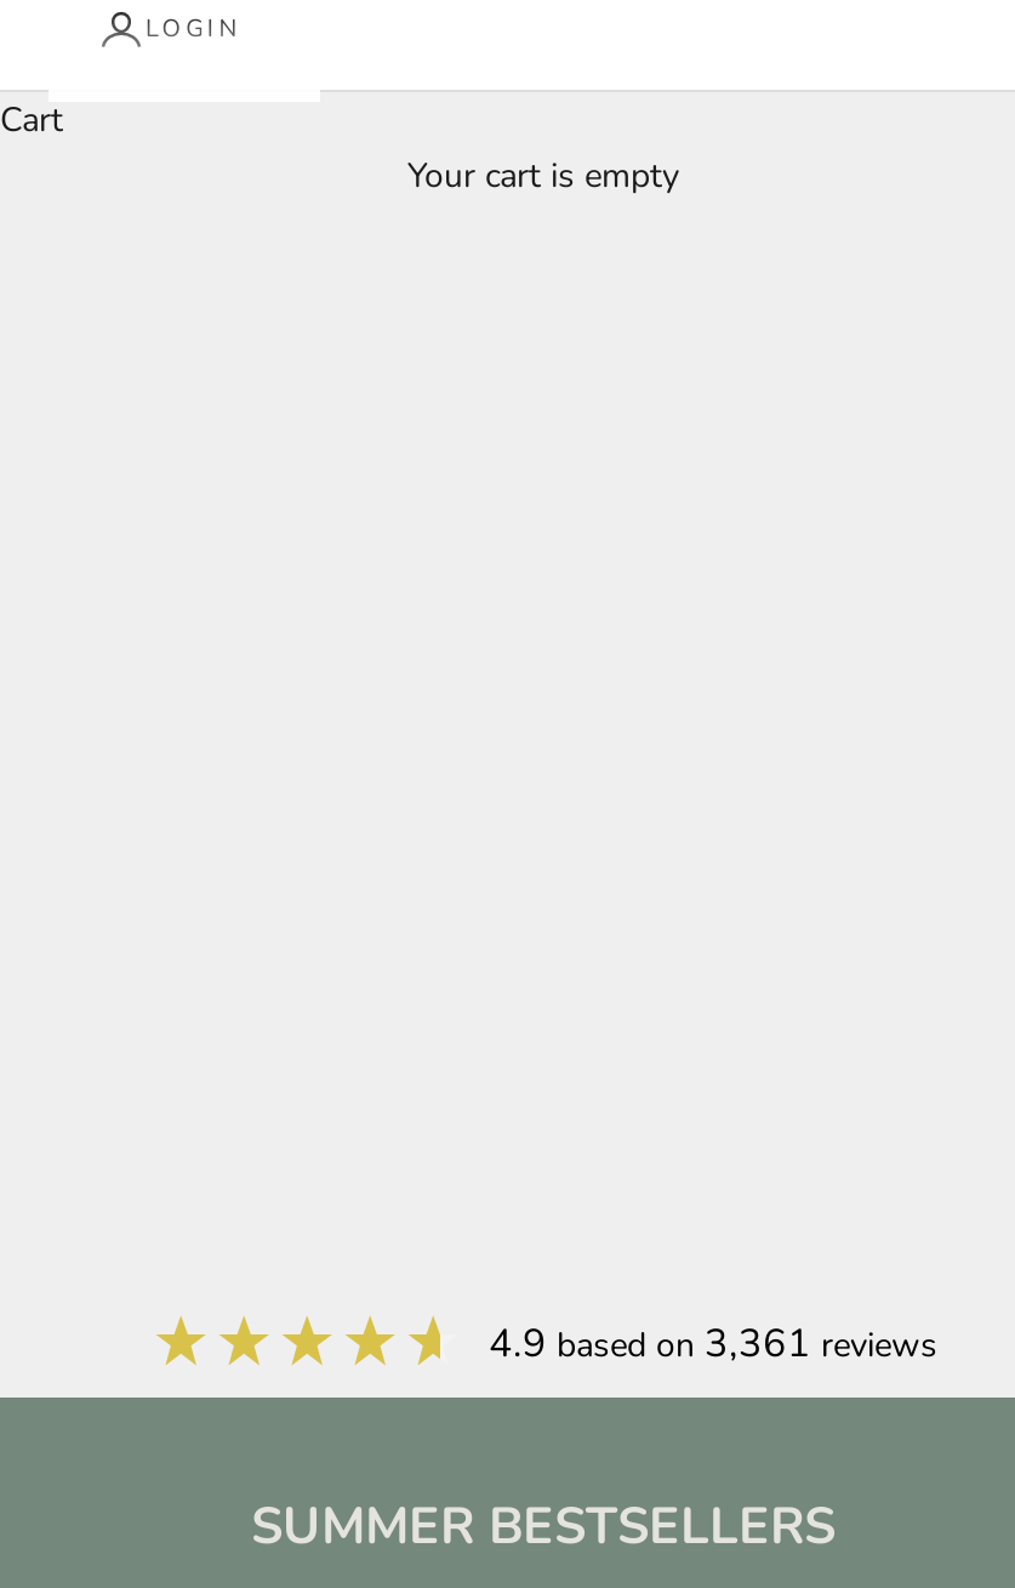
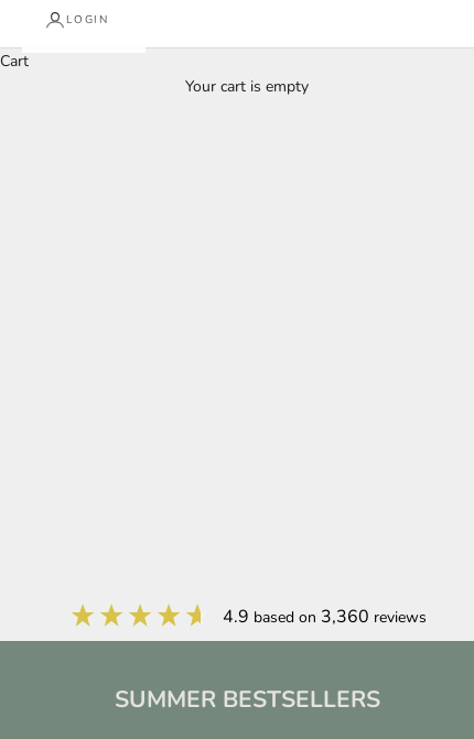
[489,1318,937,1372] 4.9 based on 3,361 reviews -> [222,605,426,629] 4.9 based on 3,360 reviews

